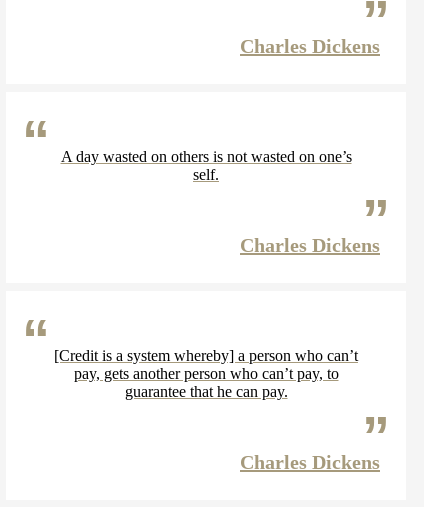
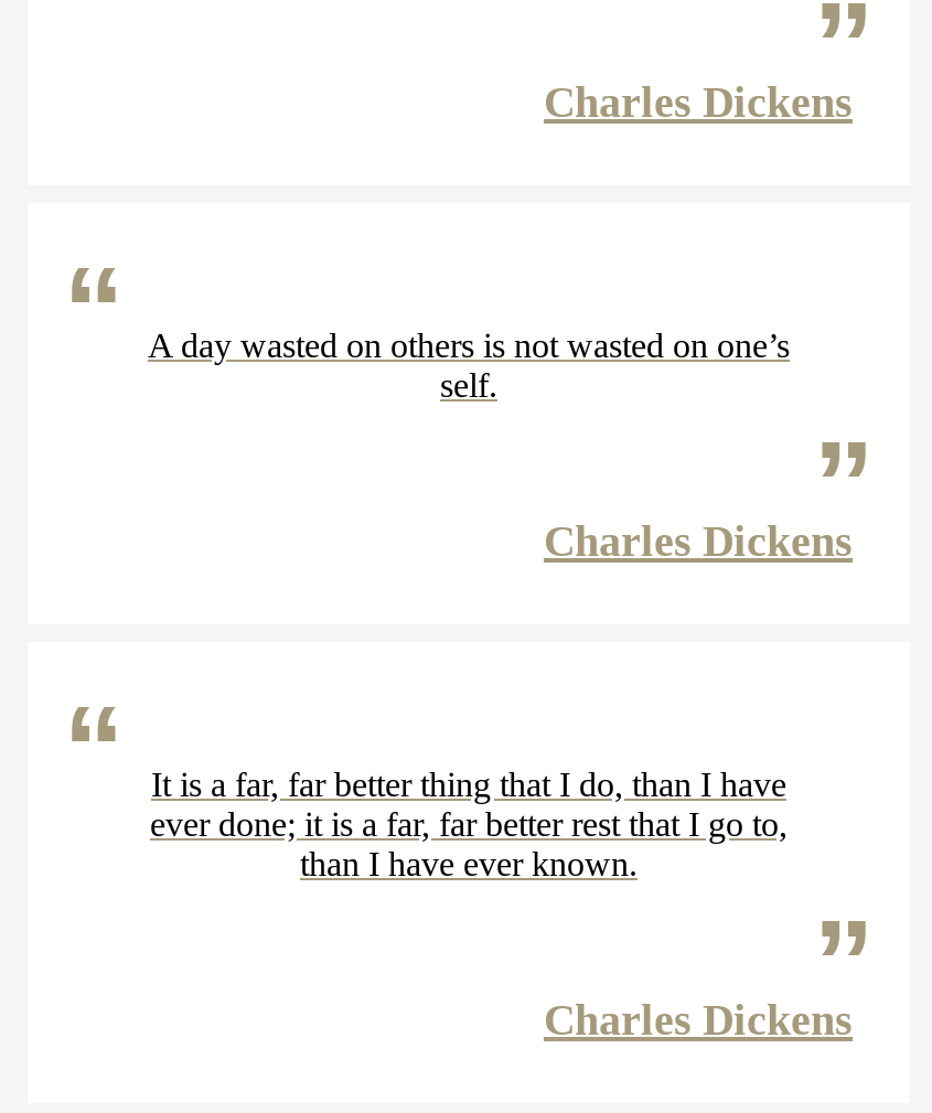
[54,347,358,400] [Credit is a system whereby] a person who can’t | pay, gets another person who can’t pay, to | guarantee that he can pay. -> [150,766,788,882] It is a far, far better thing that I do, than I have | ever done; it is a far, far better rest that I go to, | than I have ever known.

